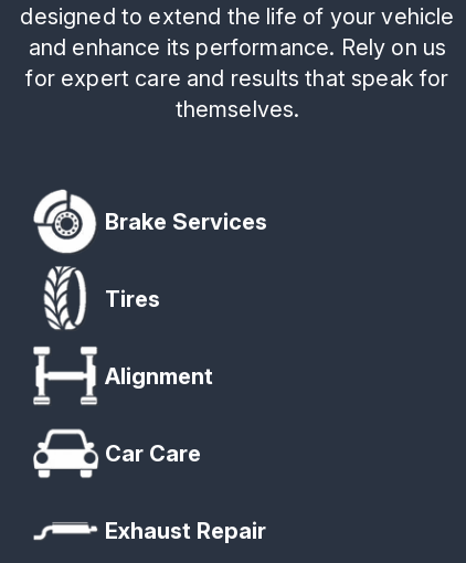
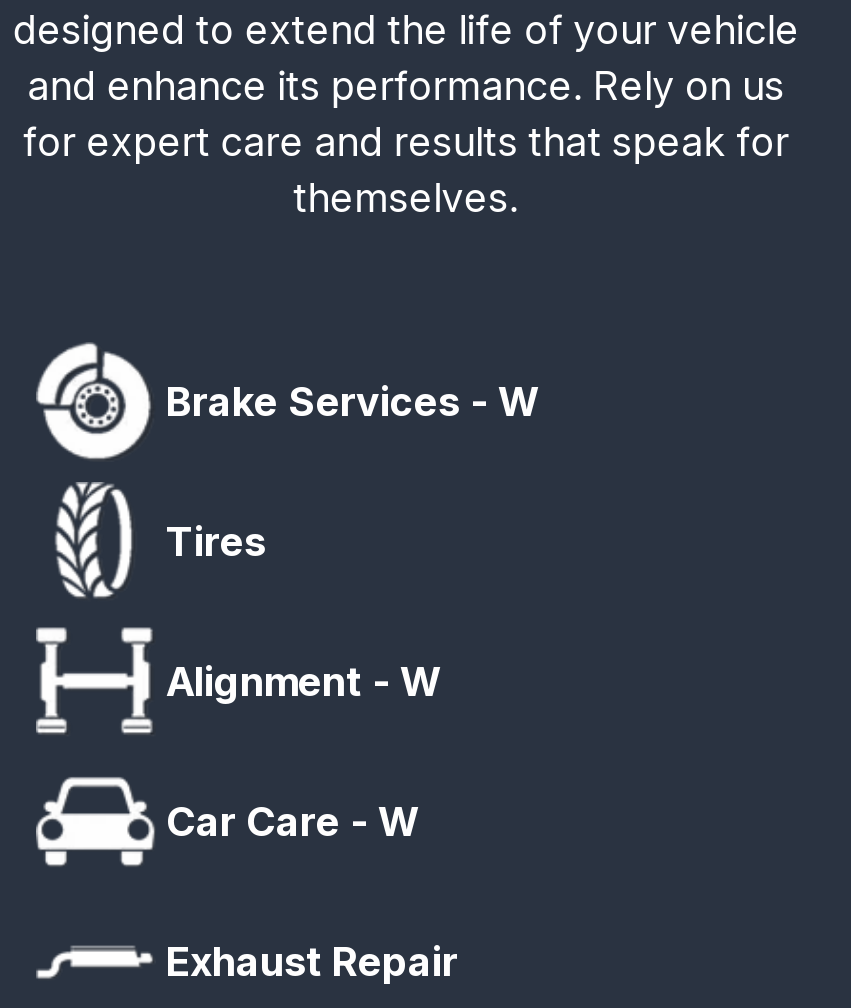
[105,209,267,235] Brake Services -> [166,378,538,426] Brake Services - W
[105,363,213,390] Alignment -> [166,658,440,706] Alignment - W
[105,441,201,467] Car Care -> [166,798,418,846] Car Care - W

